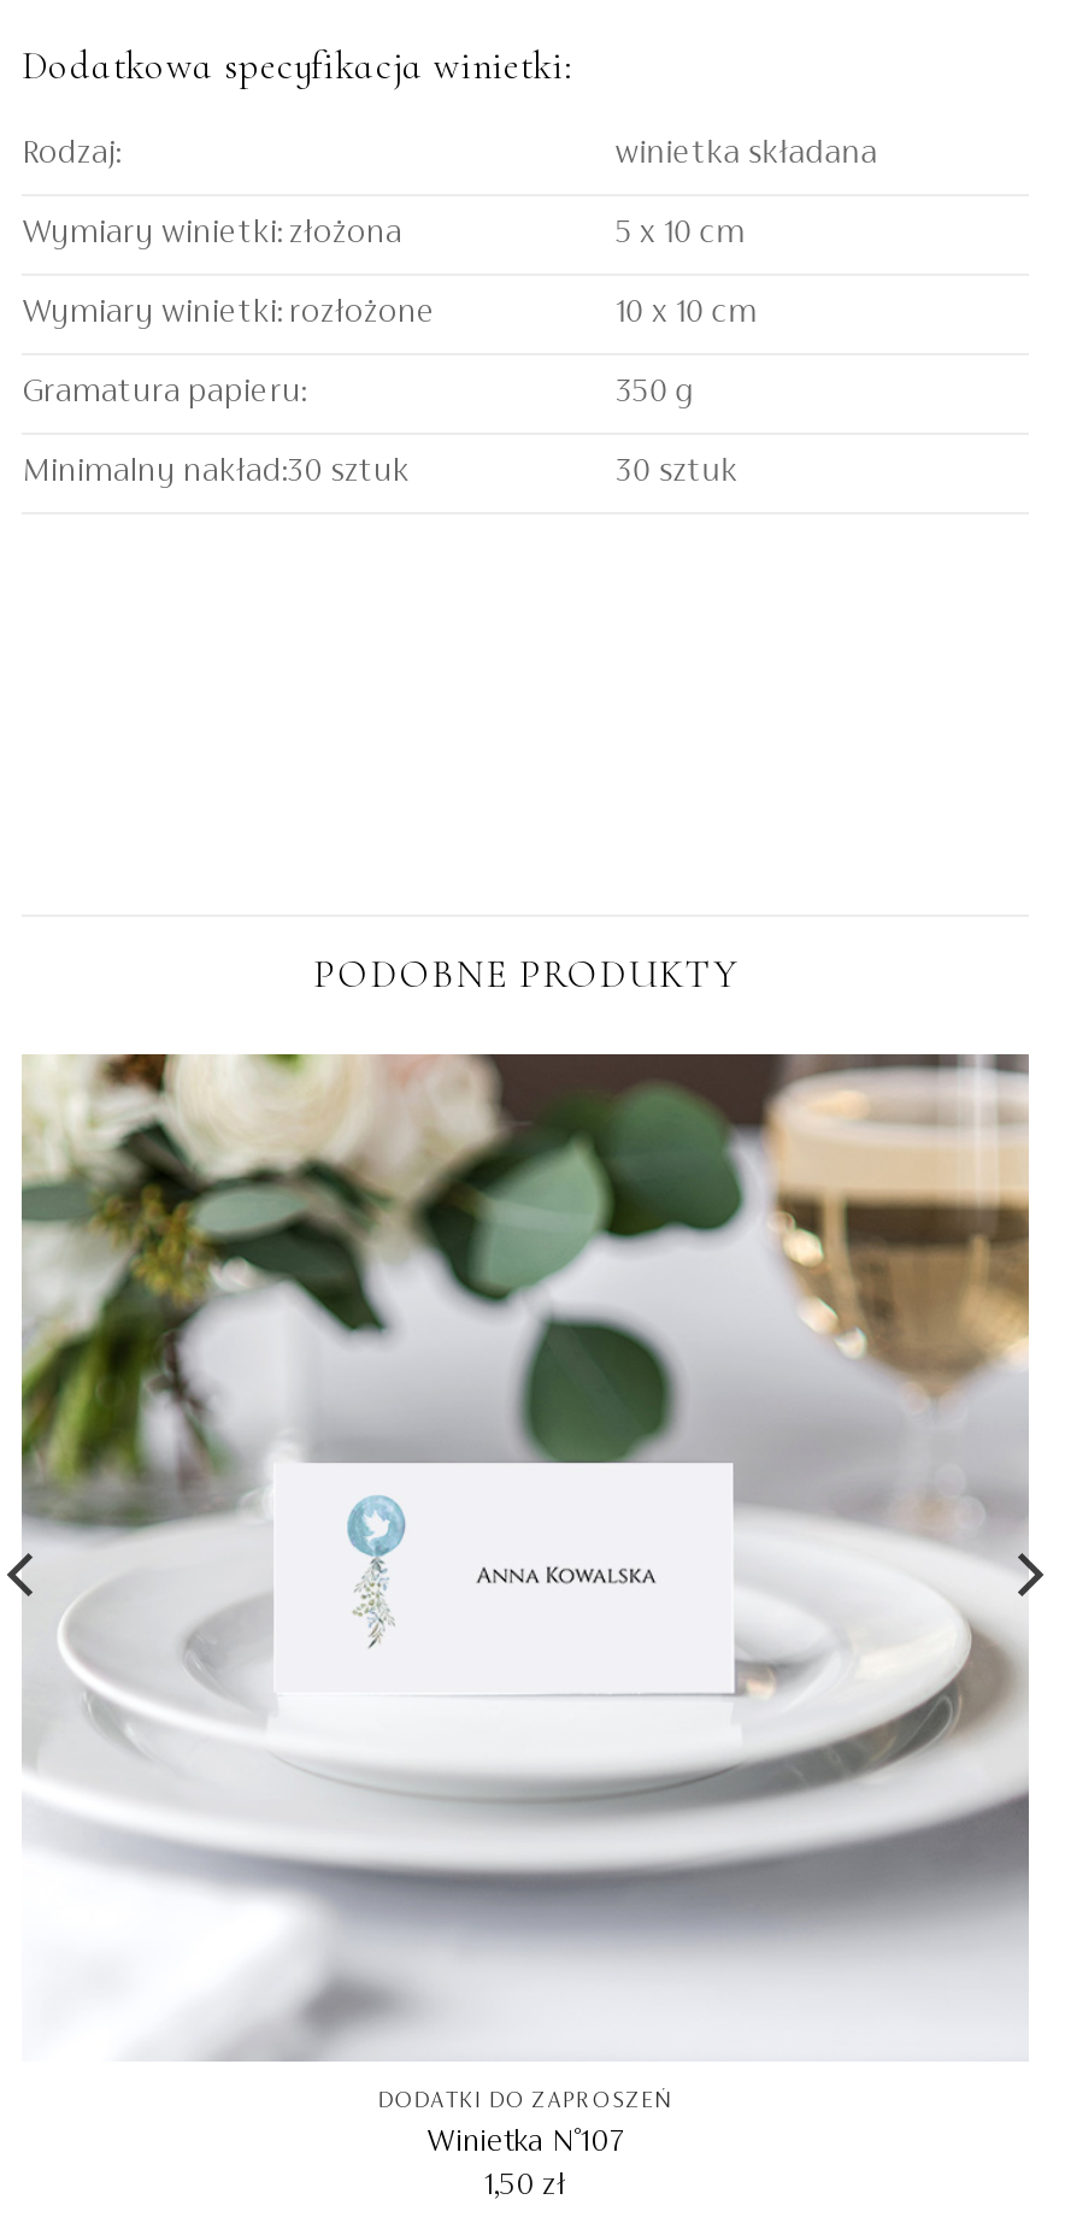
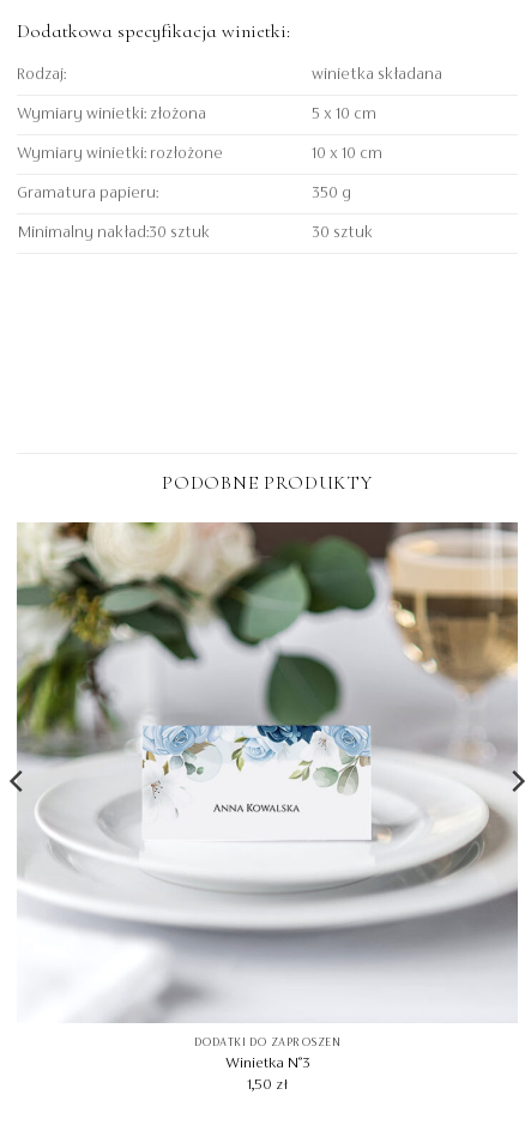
[275,1459,735,1647] [image] -> [141,725,370,815] [image]
[426,2126,624,2160] Winietka N°107 -> [225,1055,310,1072] Winietka N°3

